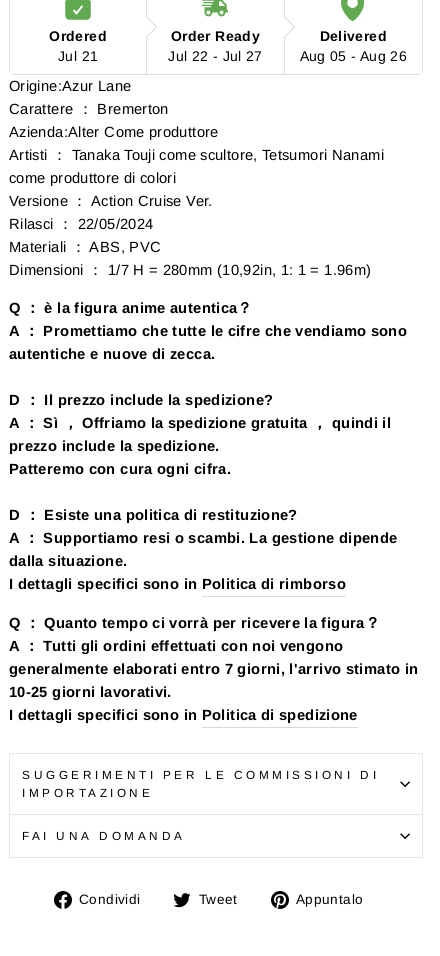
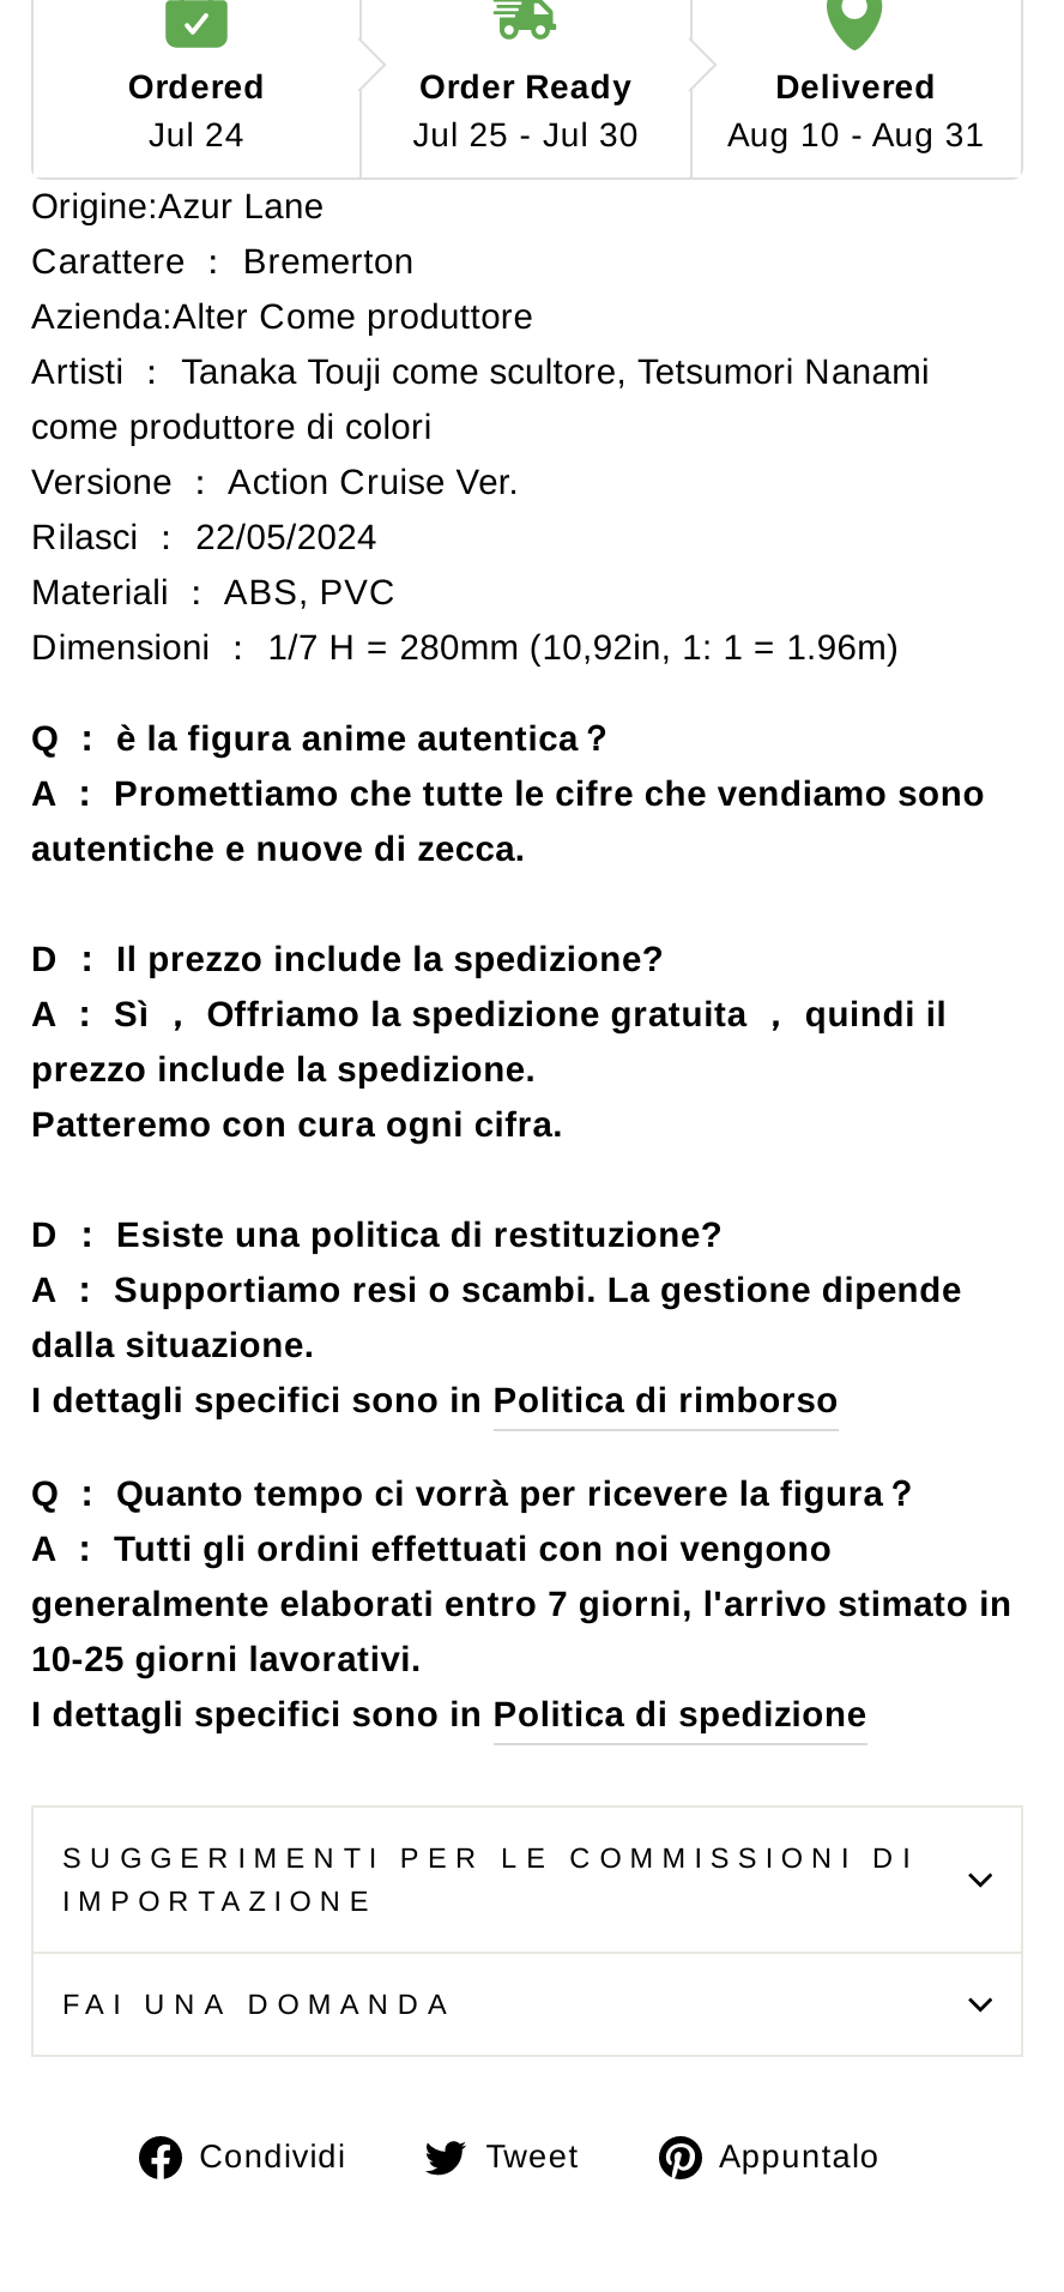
[58,48,98,64] Jul 21 -> [149,114,245,153] Jul 24
[168,48,263,64] Jul 22 - Jul 27 -> [413,114,639,153] Jul 25 - Jul 30
[299,48,407,64] Aug 05 - Aug 26 -> [727,114,985,153] Aug 10 - Aug 31

